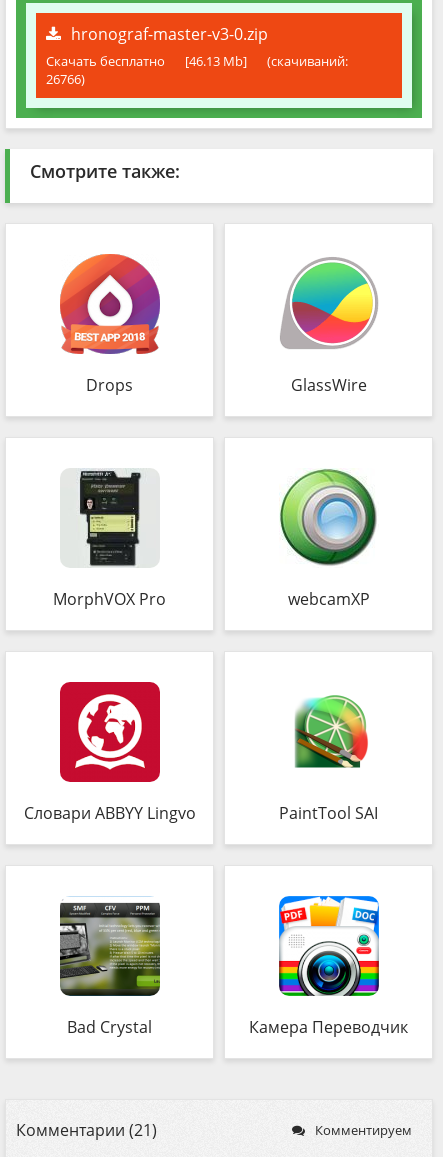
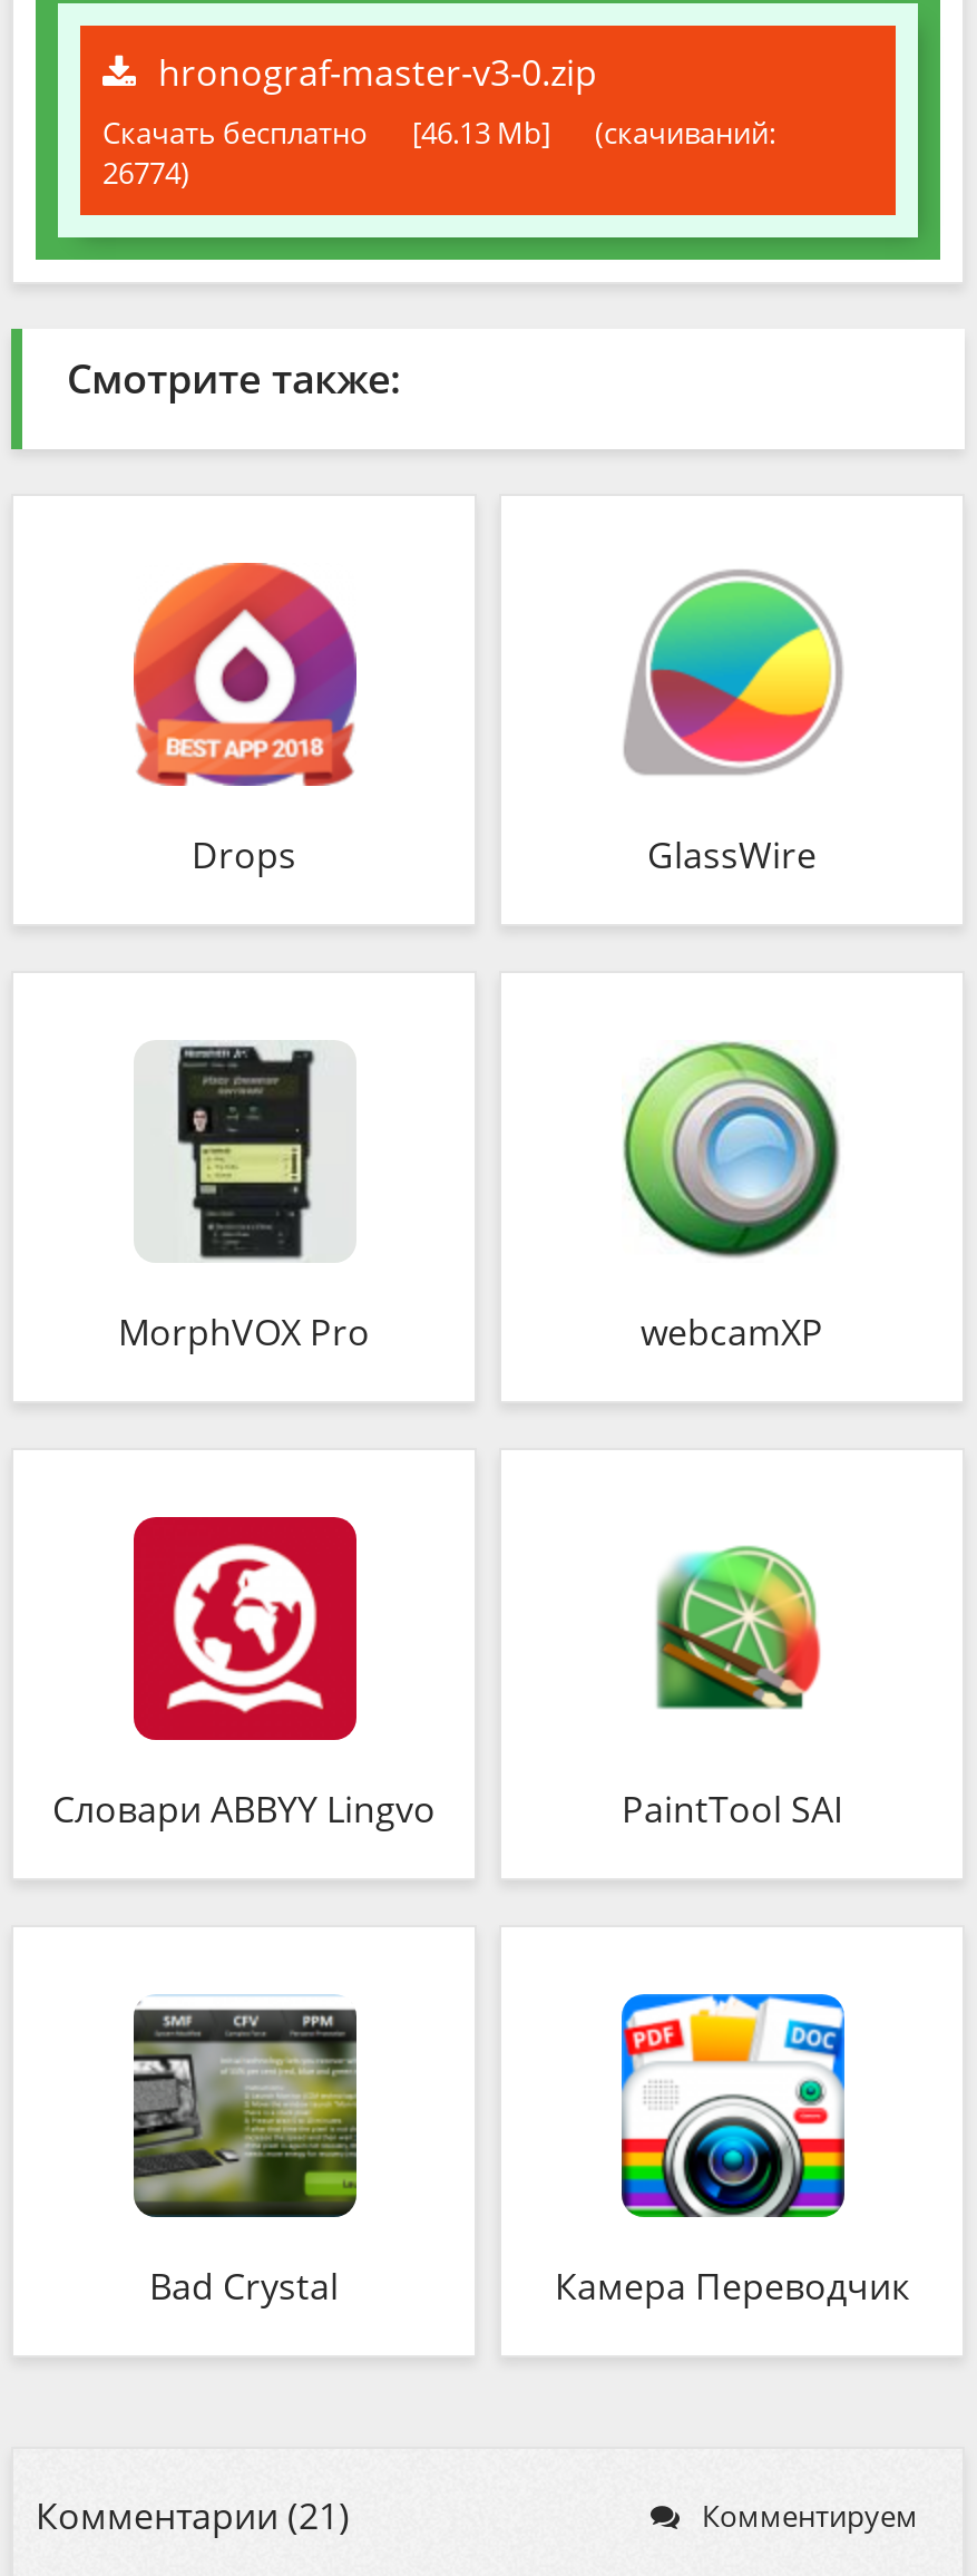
[46,70,85,88] 26766) -> [102,153,189,193] 26774)

